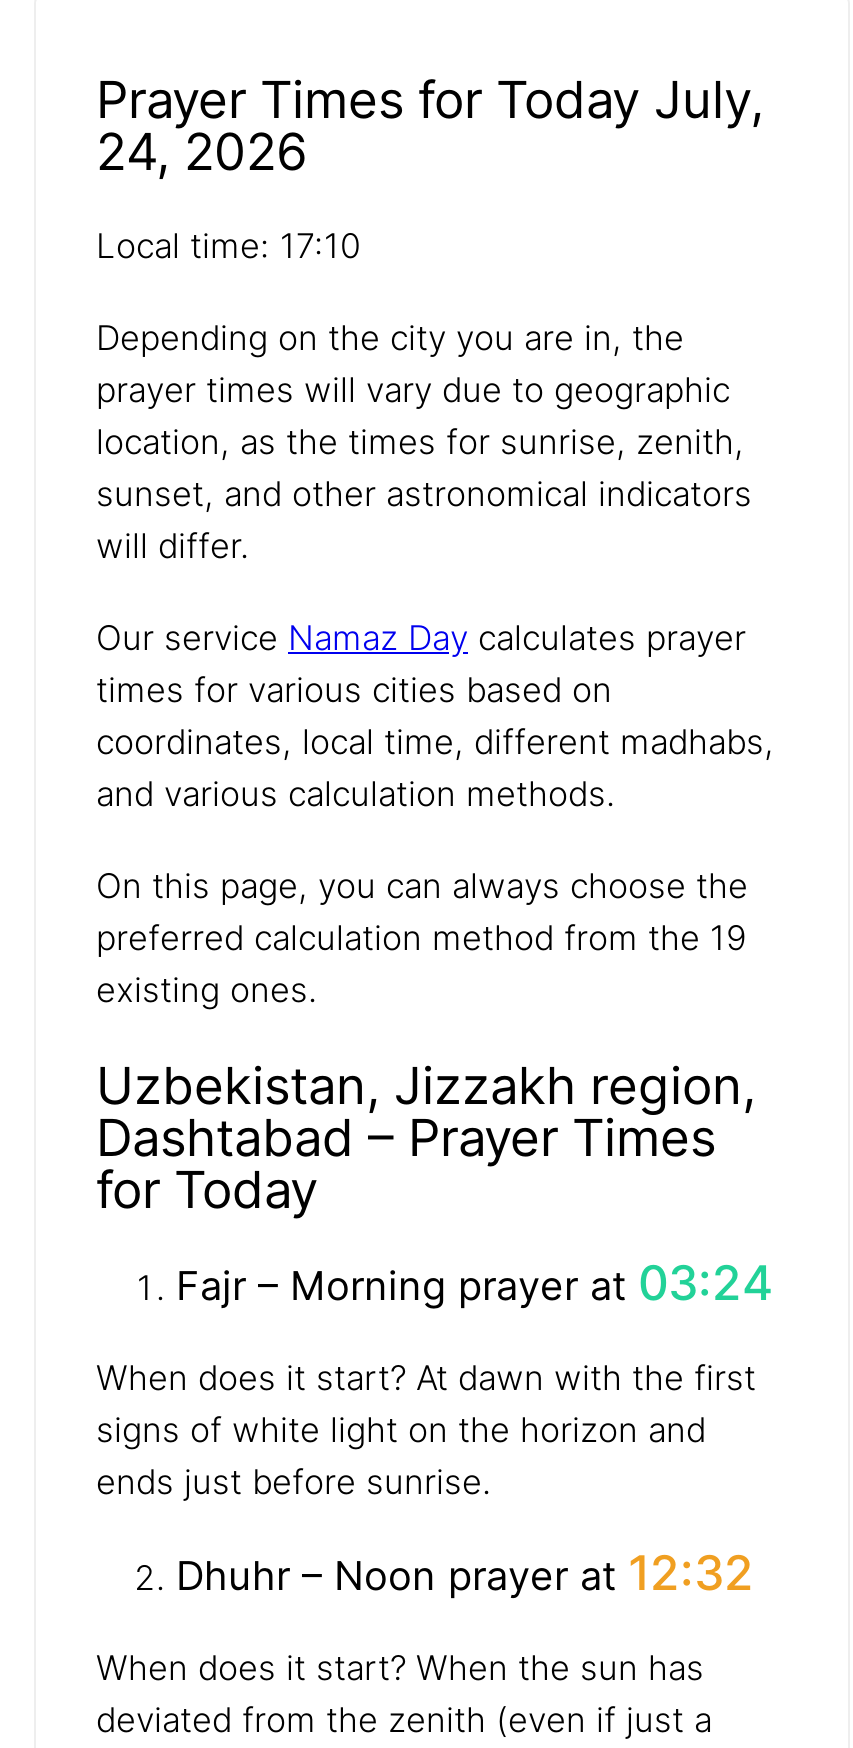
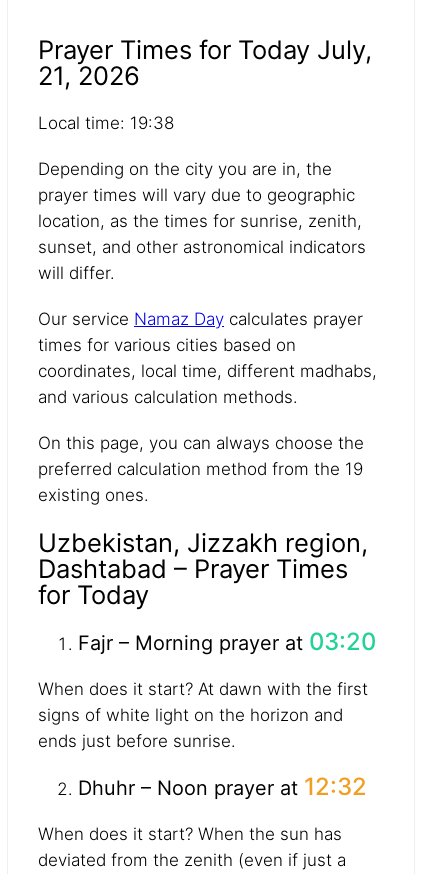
[96,121,308,183] 24, 2026 -> [38,60,140,91] 21, 2026
[96,227,360,267] Local time: 17:10 -> [38,113,174,133] Local time: 19:38
[176,1254,774,1312] Fajr – Morning prayer at 03:24 -> [78,627,376,656] Fajr – Morning prayer at 03:20

